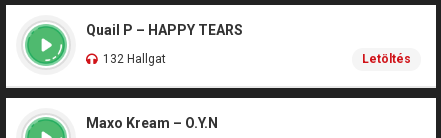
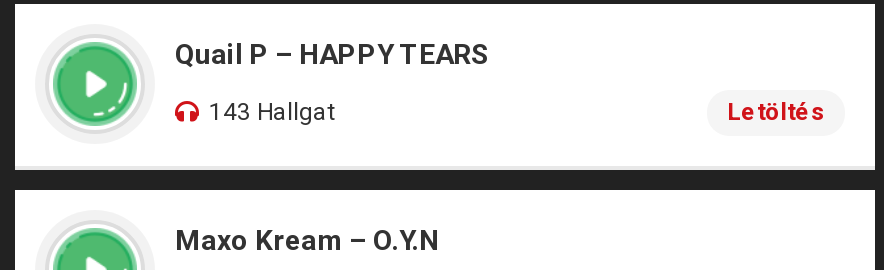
[103,52,166,66] 132 Hallgat -> [209,98,335,126] 143 Hallgat

